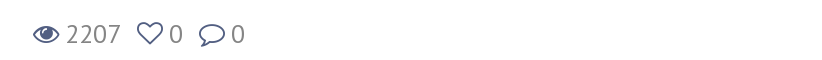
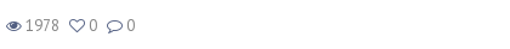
[59,17,245,51] 2207 0 0 -> [22,16,135,36] 1978 0 0

